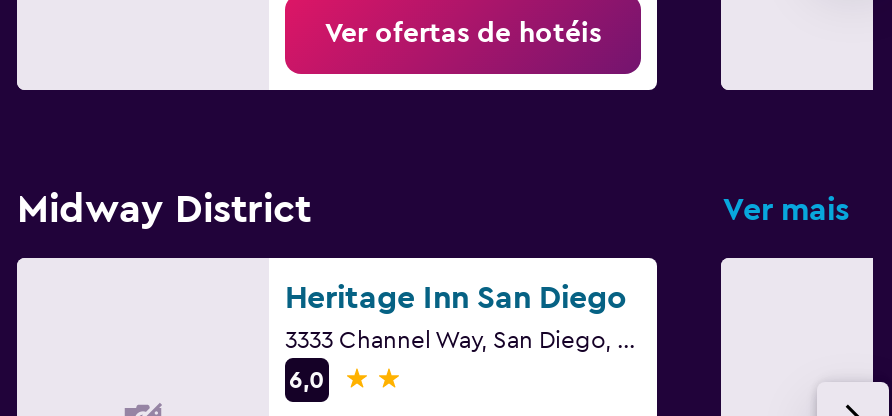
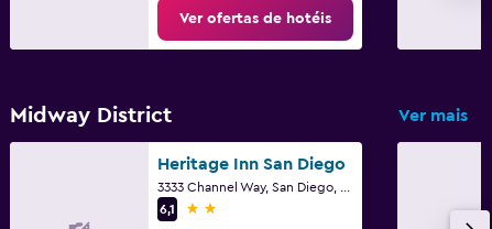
[289,367,325,391] 6,0 -> [160,202,175,215] 6,1

